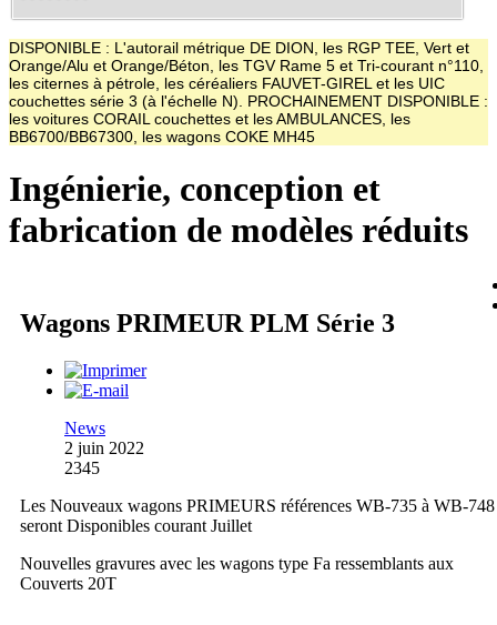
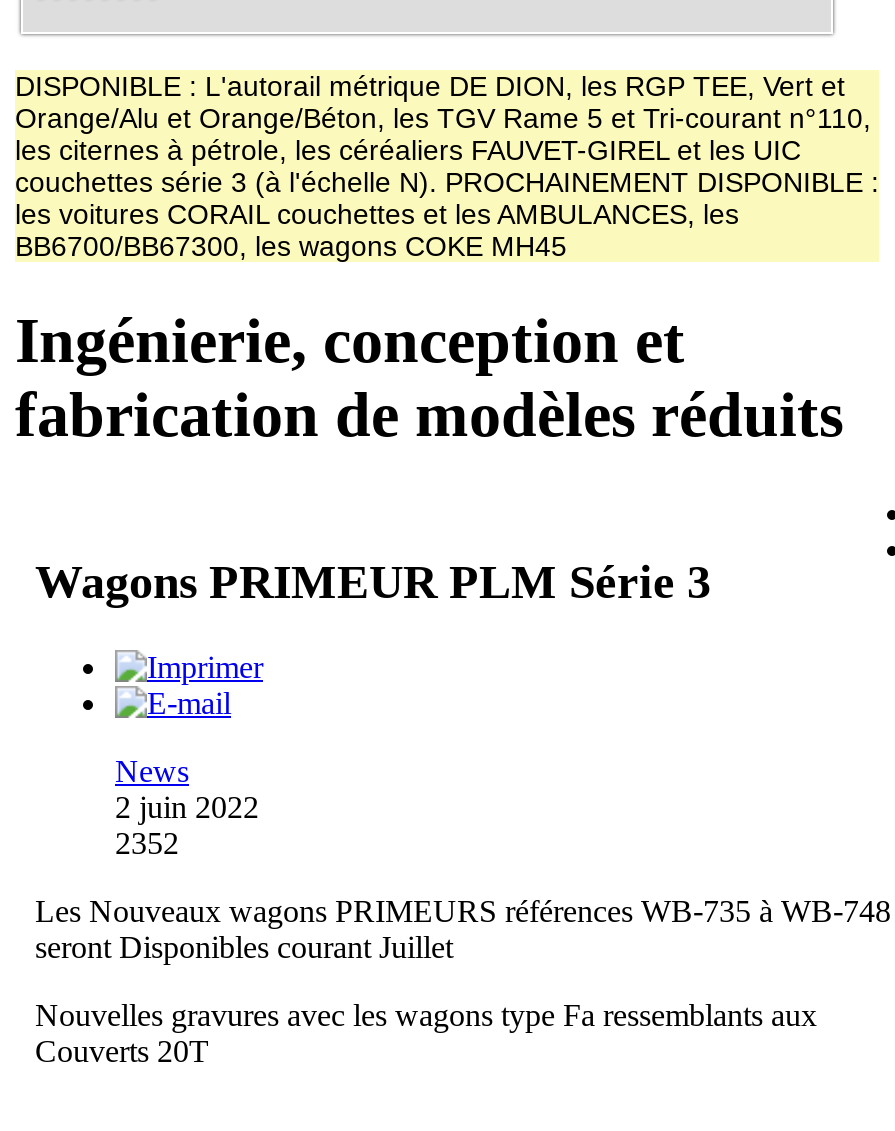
[64,458,100,477] 2345 -> [115,825,179,859] 2352

